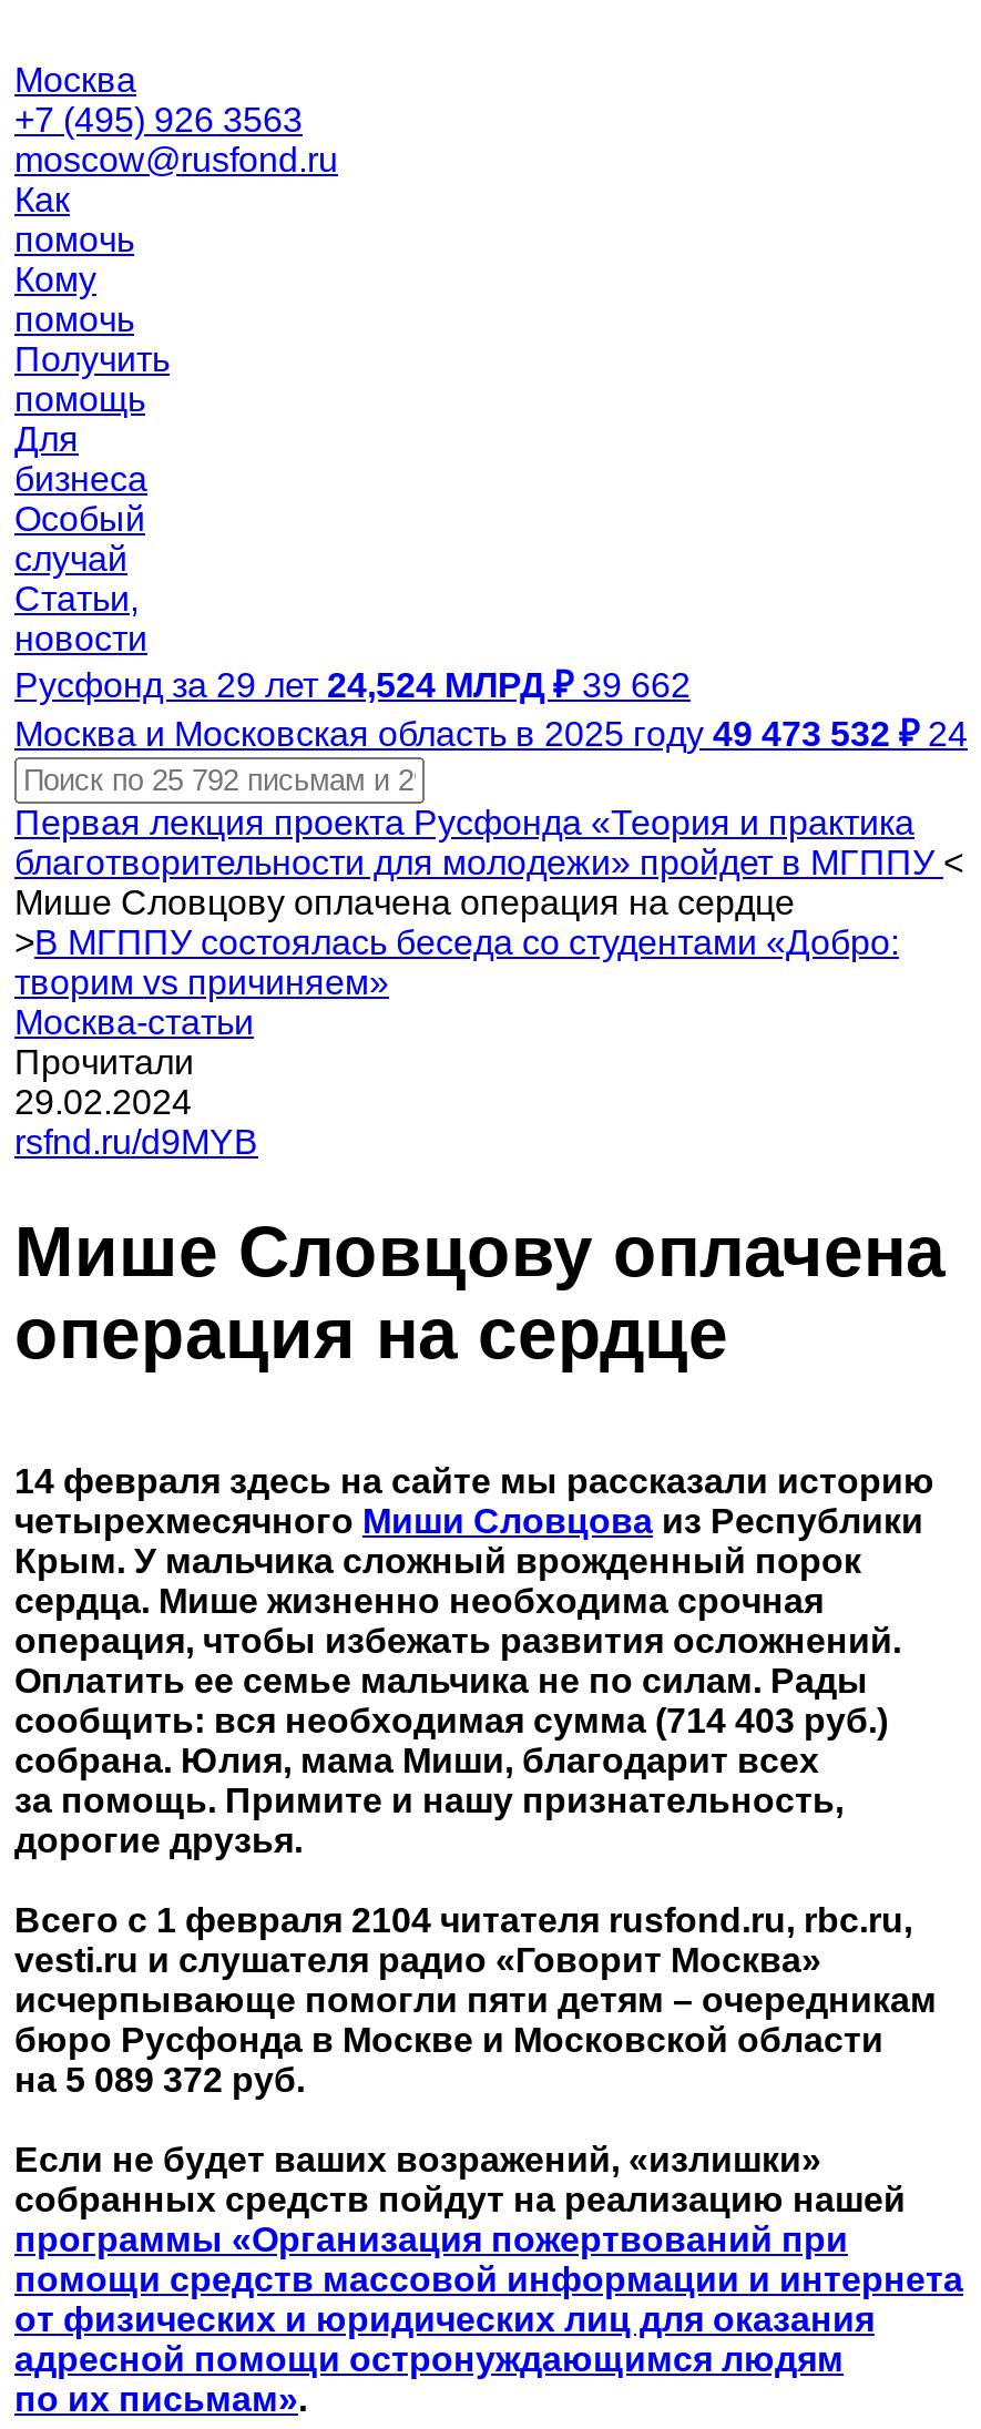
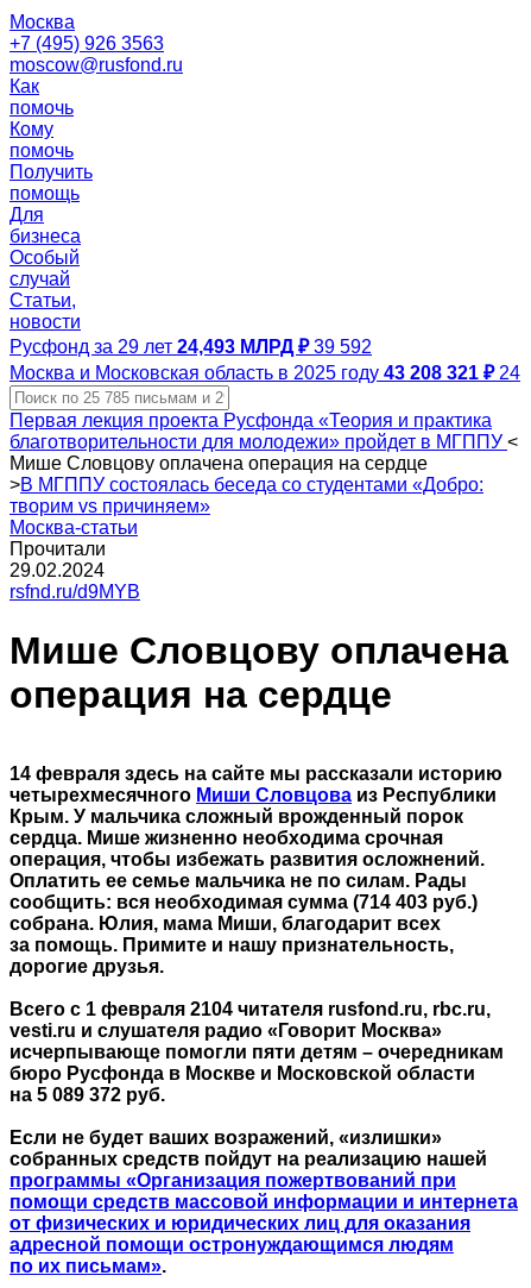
[14,667,691,704] Русфонд за 29 лет 24,524 МЛРД ₽ 39 662 -> [10,337,372,357] Русфонд за 29 лет 24,493 МЛРД ₽ 39 592
[14,716,968,753] Москва и Московская область в 2025 году 49 473 532 ₽ 24 -> [10,363,520,383] Москва и Московская область в 2025 году 43 208 321 ₽ 24

